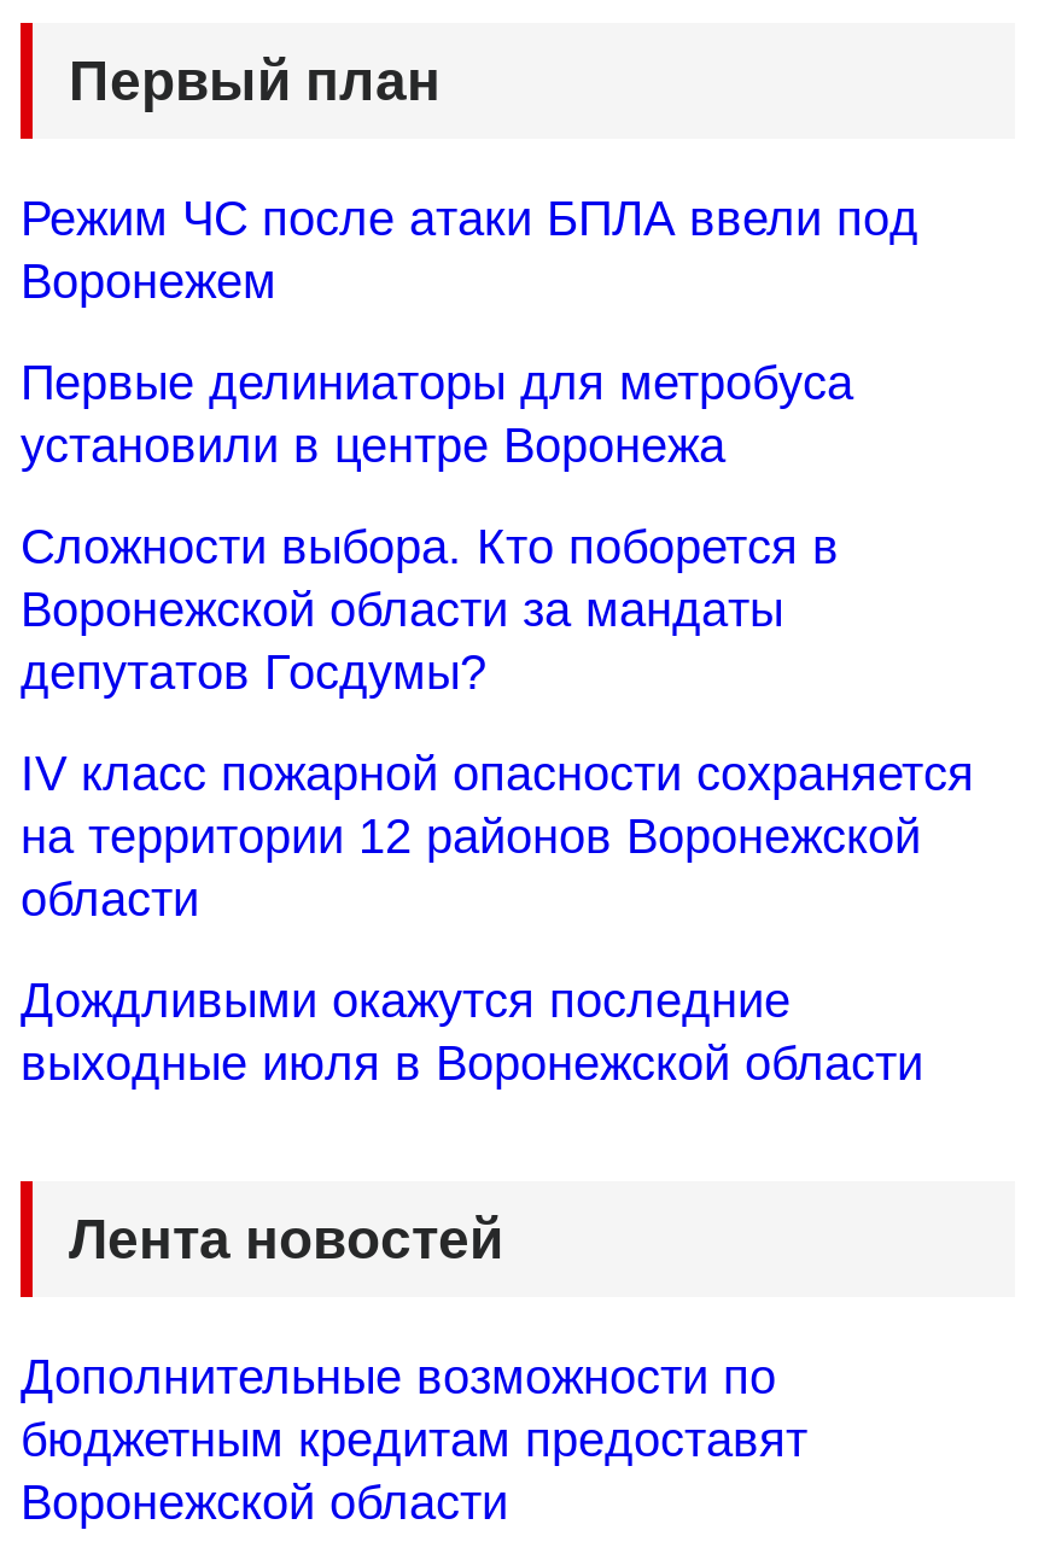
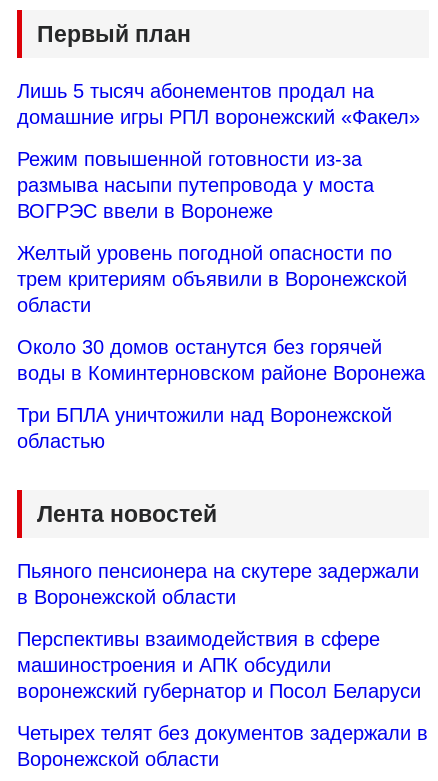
[21,191,974,862] Режим ЧС после атаки БПЛА ввели под | Воронежем | Первые делиниаторы для метробуса | установили в центре Воронежа | Сложности выбора. Кто поборется в | Воронежской области за мандаты | депутатов Госдумы? | IV класс пожарной опасности сохраняется | на территории 12 районов Воронежской -> [17,80,420,290] Лишь 5 тысяч абонементов продал на | домашние игры РПЛ воронежский «Факел» | Режим повышенной готовности из-за | размыва насыпи путепровода у моста | ВОГРЭС ввели в Воронеже | Желтый уровень погодной опасности по | трем критериям объявили в Воронежской
moved [21,872,199,925] -> [17,294,91,316]: области
[21,973,923,1089] Дождливыми окажутся последние | выходные июля в Воронежской области -> [17,336,425,452] Около 30 домов останутся без горячей | воды в Коминтерновском районе Воронежа | Три БПЛА уничтожили над Воронежской | областью
[21,1350,807,1466] Дополнительные возможности по | бюджетным кредитам предоставят -> [17,560,428,744] Пьяного пенсионера на скутере задержали | в Воронежской области | Перспективы взаимодействия в сфере | машиностроения и АПК обсудили | воронежский губернатор и Посол Беларуси | Четырех телят без документов задержали в

